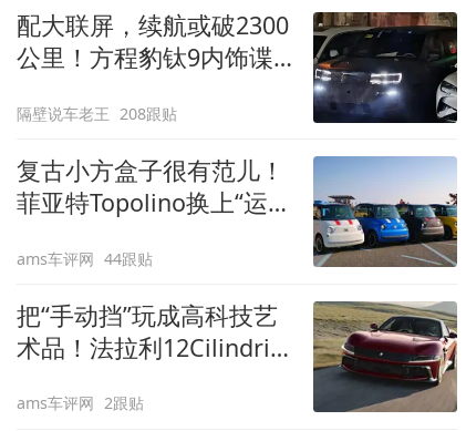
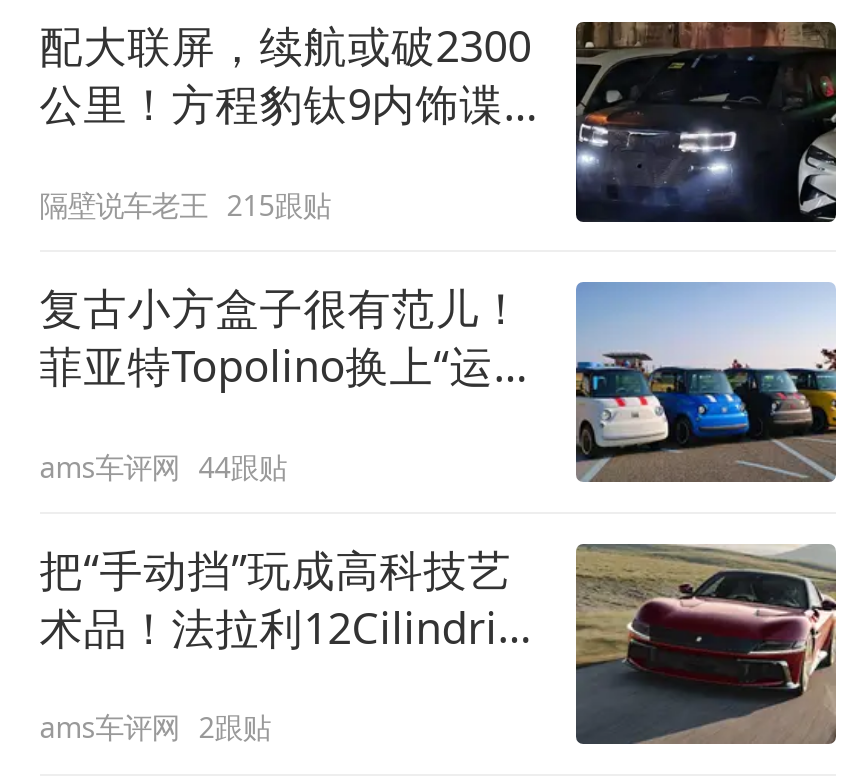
[16,103,177,124] 隔壁说车老王 208跟贴 -> [39,186,331,224] 隔壁说车老王 215跟贴

